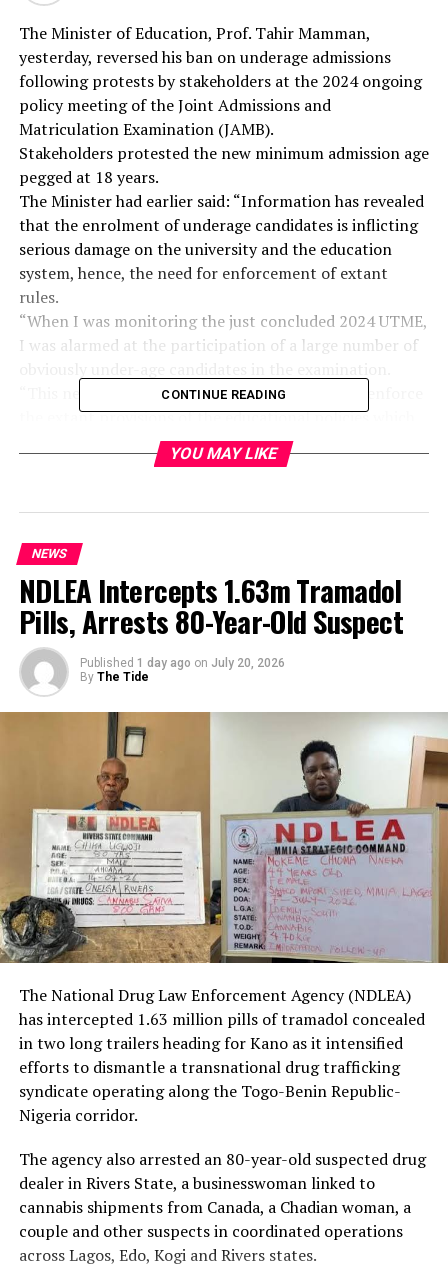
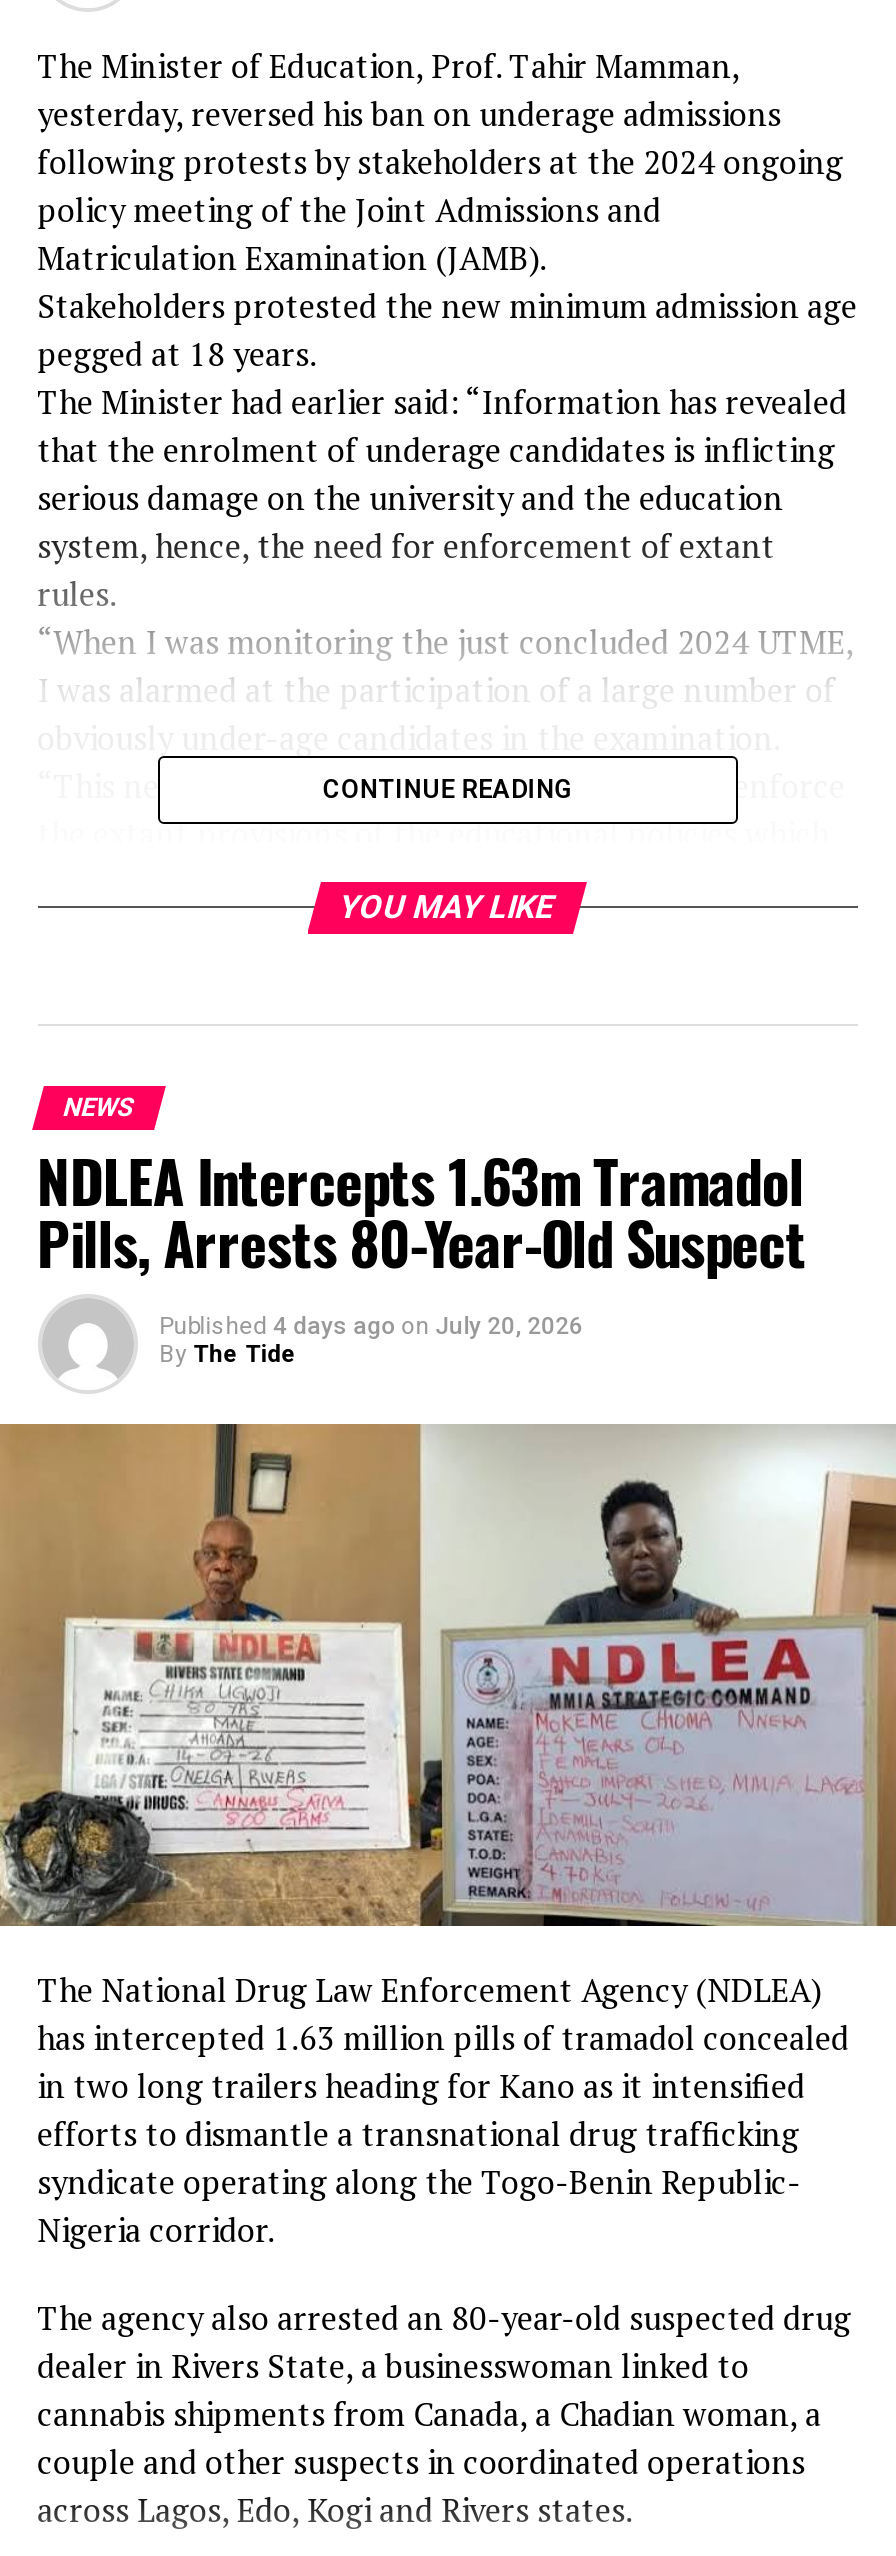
[80,656,285,670] Published 1 day ago on July 20, 2026 -> [159,1312,583,1340] Published 4 days ago on July 20, 2026

